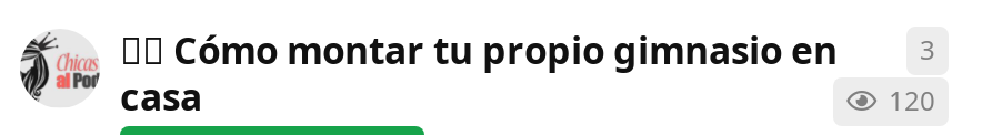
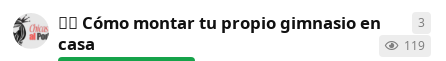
[889,82,935,120] 120 -> [404,37,425,54] 119

